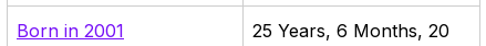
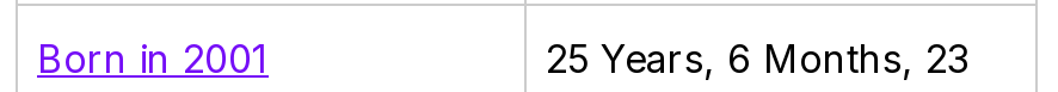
[252,20,449,42] 25 Years, 6 Months, 20 -> [546,35,968,83] 25 Years, 6 Months, 23

